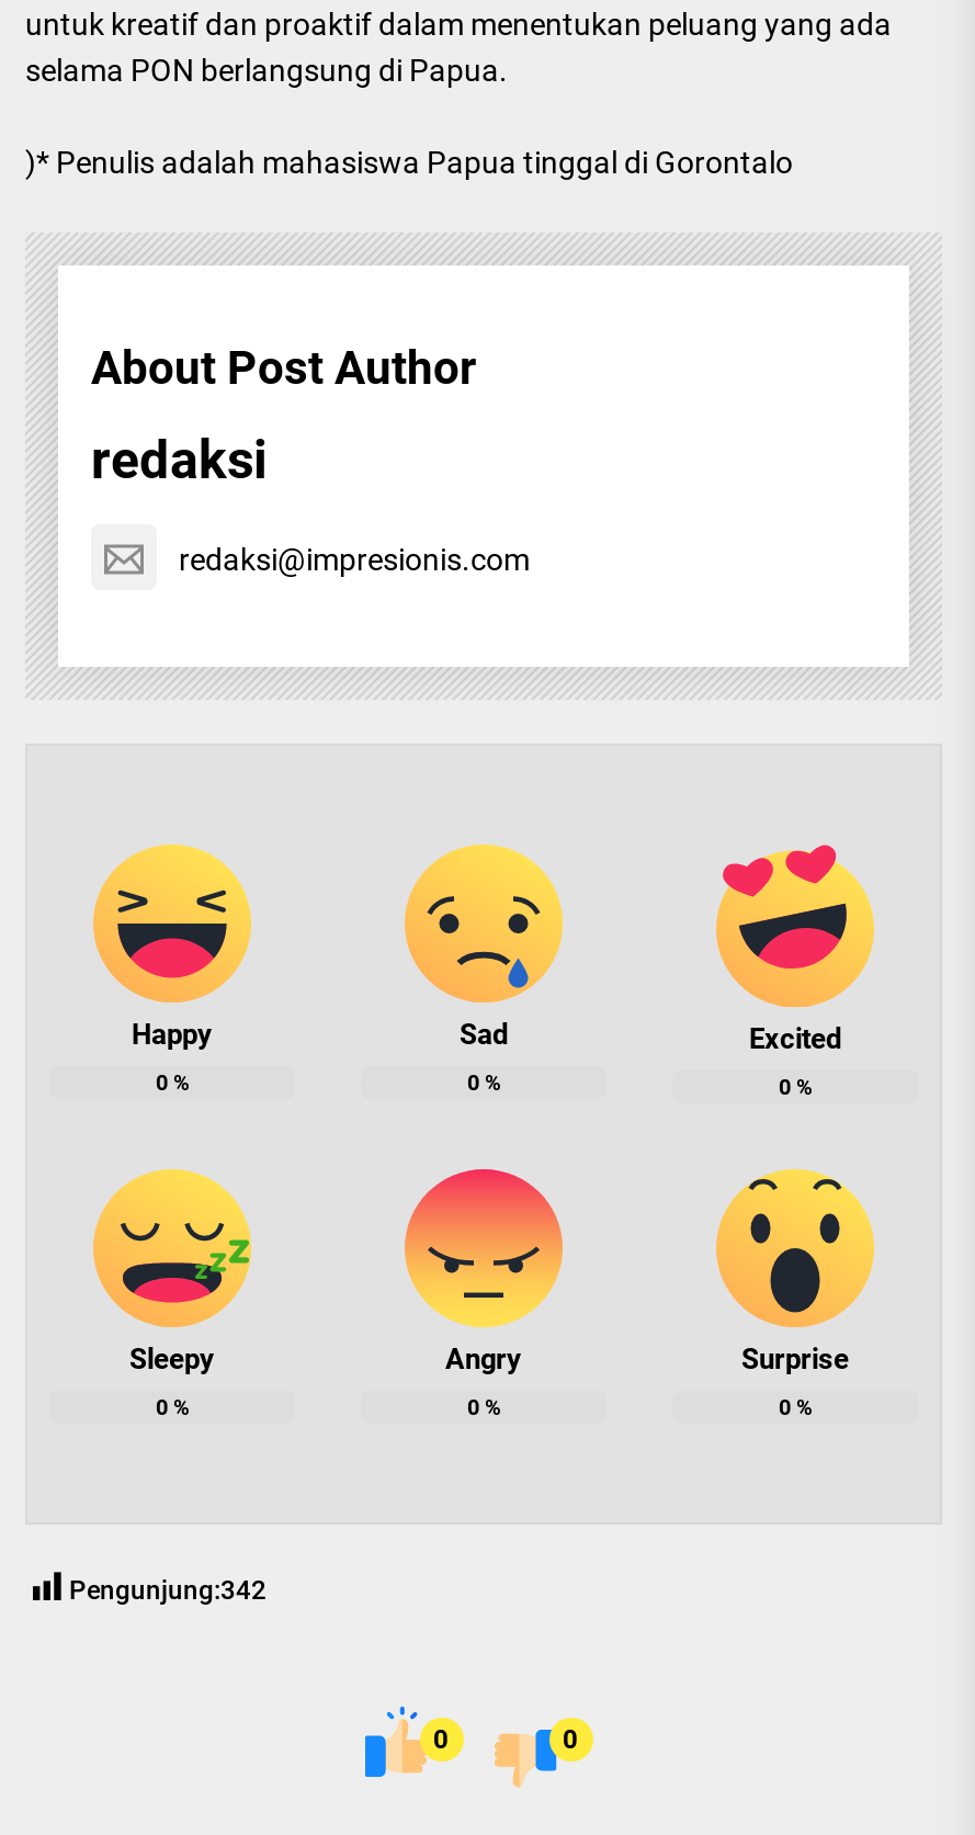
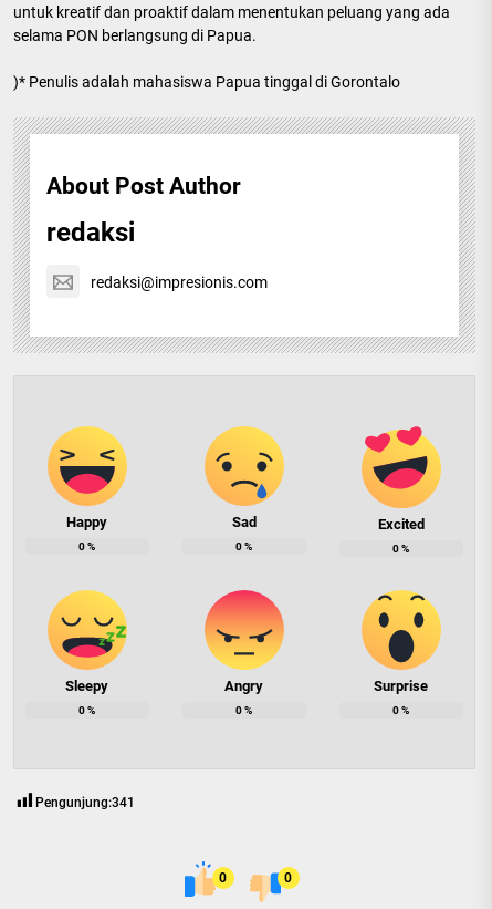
[69,1576,267,1607] Pengunjung:342 -> [35,795,135,811] Pengunjung:341

